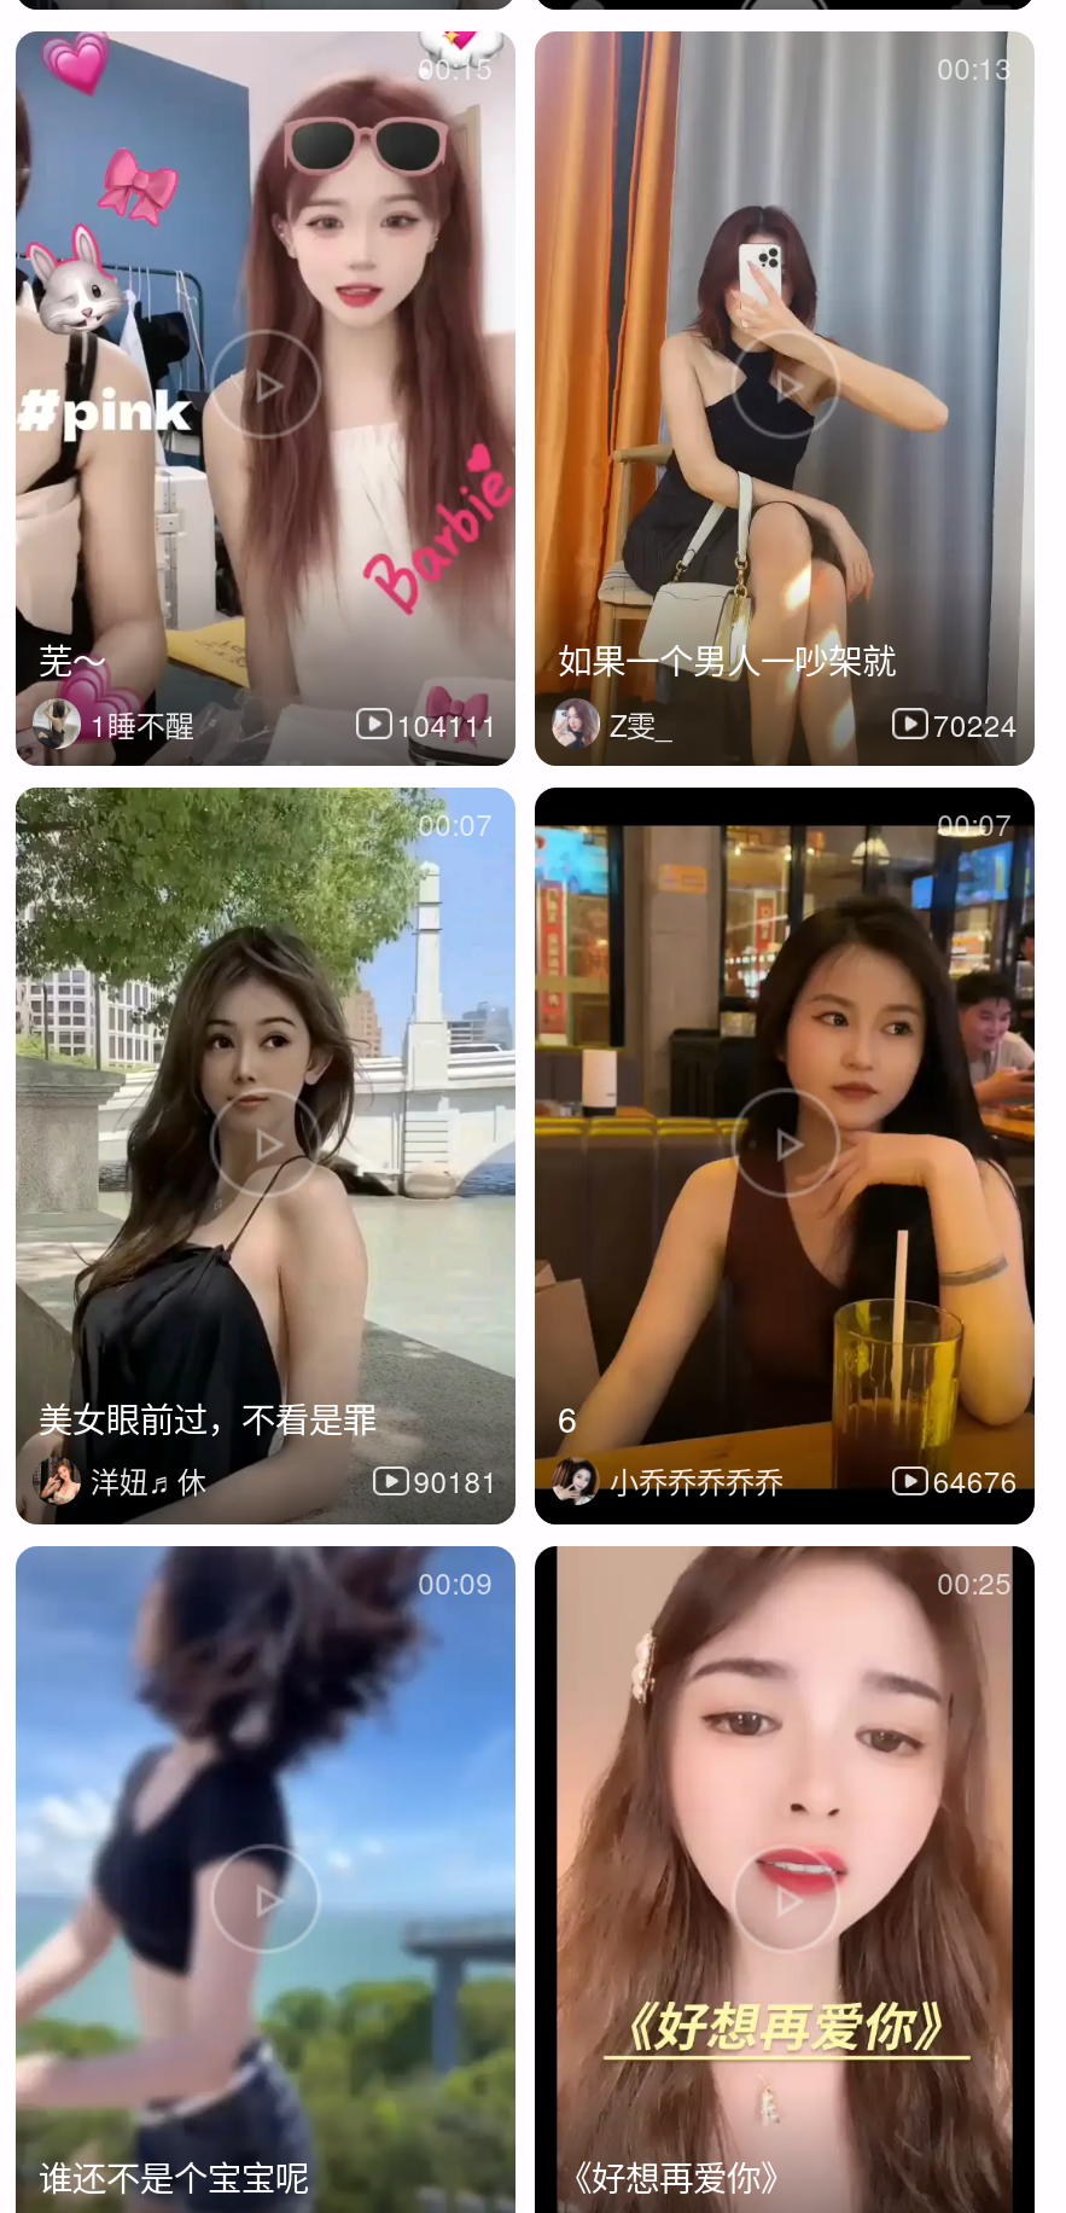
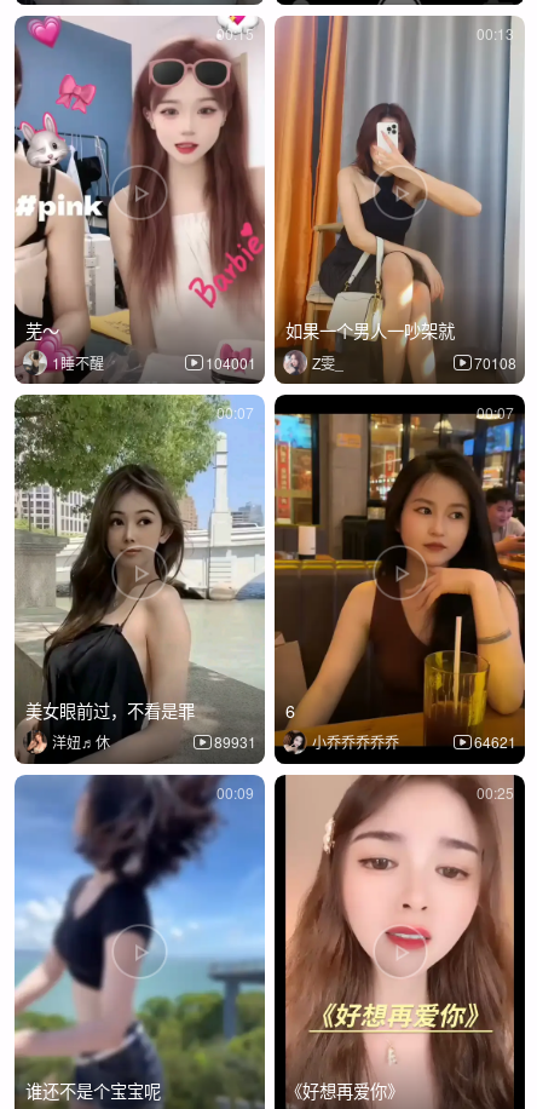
[397,702,498,743] 104111 -> [205,352,256,372] 104001
[933,702,1017,743] 70224 -> [474,352,516,372] 70108
[414,1459,498,1501] 90181 -> [214,731,256,752] 89931
[933,1459,1017,1501] 64676 -> [474,731,516,752] 64621

